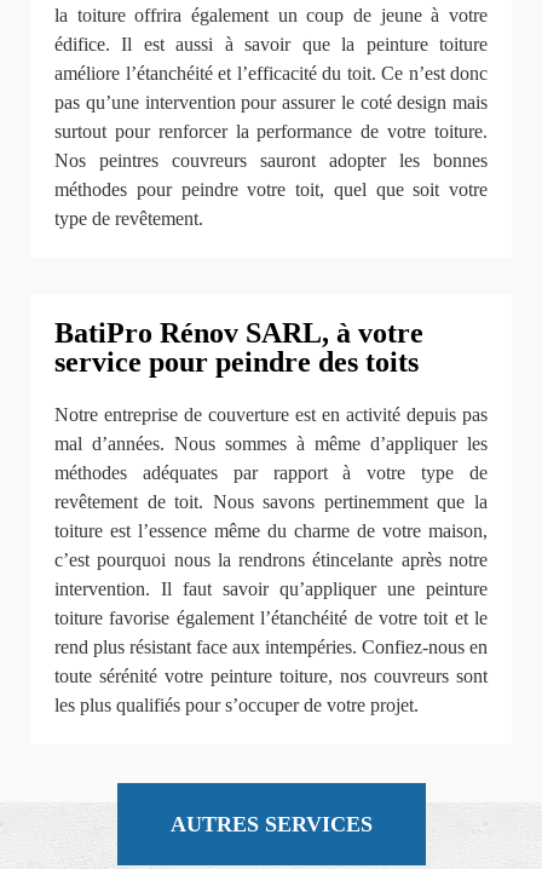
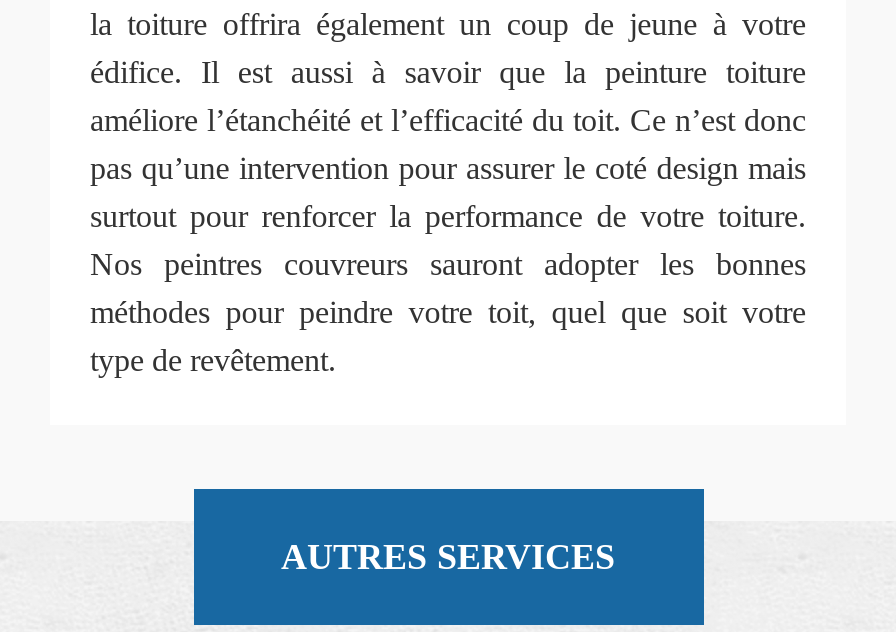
[54,317,488,715] BatiPro Rénov SARL, à votre | service pour peindre des toits | Notre entreprise de couverture est en activité depuis pas | mal d’années. Nous sommes à même d’appliquer les | méthodes adéquates par rapport à votre type de | revêtement de toit. Nous savons pertinemment que la | toiture est l’essence même du charme de votre maison, | c’est pourquoi nous la rendrons étincelante après notre | intervention. Il faut savoir qu’appliquer une peinture | toiture favorise également l’étanchéité de votre toit et le | rend plus résistant face aux intempéries. Confiez-nous en | toute sérénité votre peinture toiture, nos couvreurs sont | les plus qualifiés pour s’occuper de votre projet. -> none

